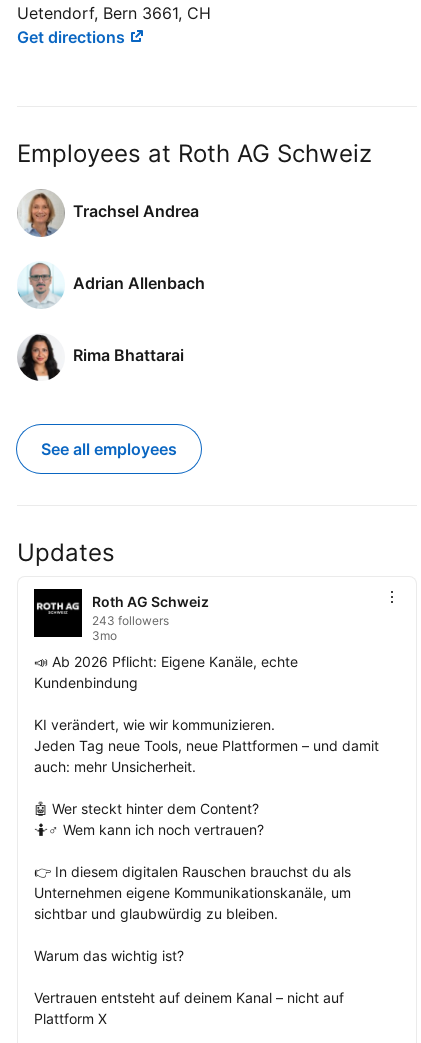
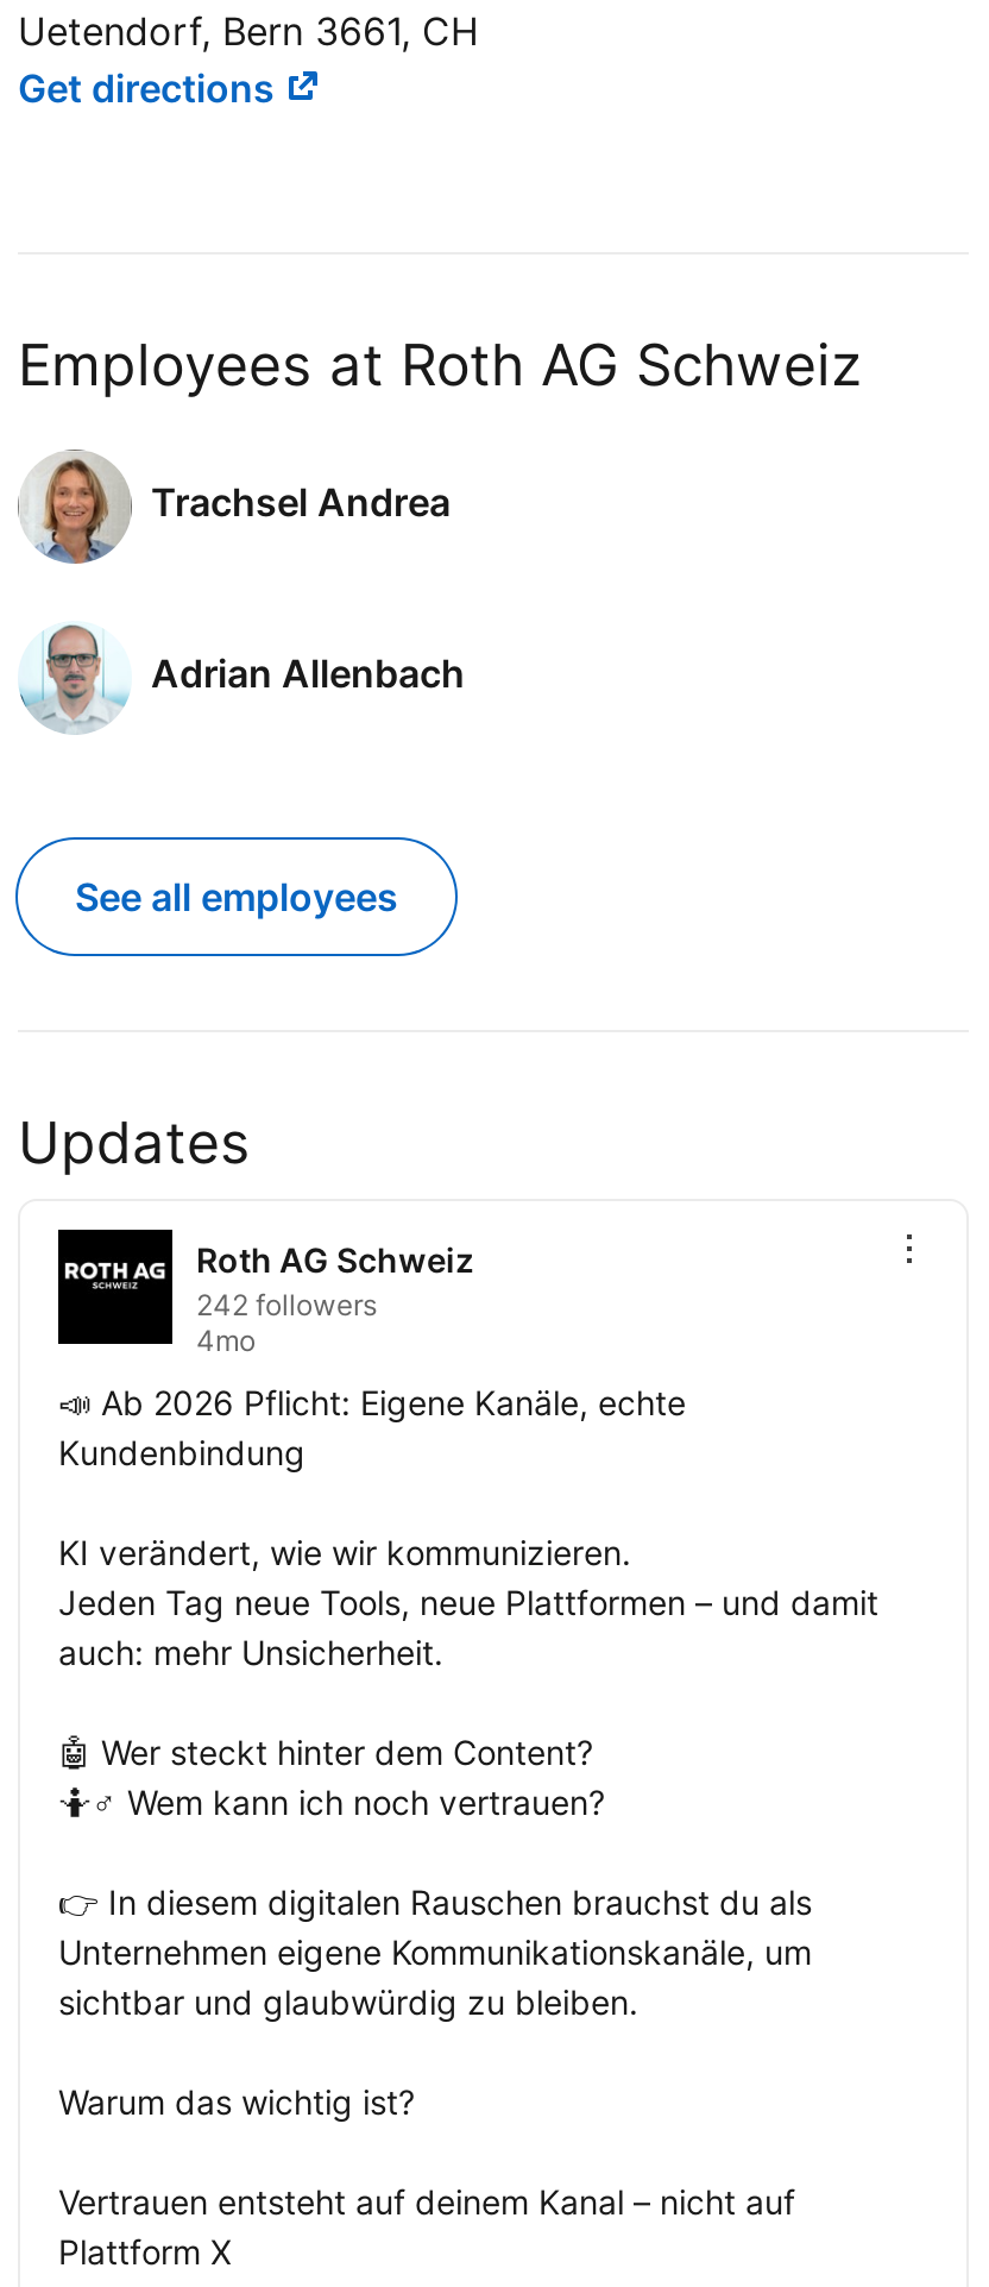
[17,335,184,381] [image] | Rima Bhattarai -> none
[92,613,169,643] 243 followers | 3mo -> [196,1288,377,1359] 242 followers | 4mo

